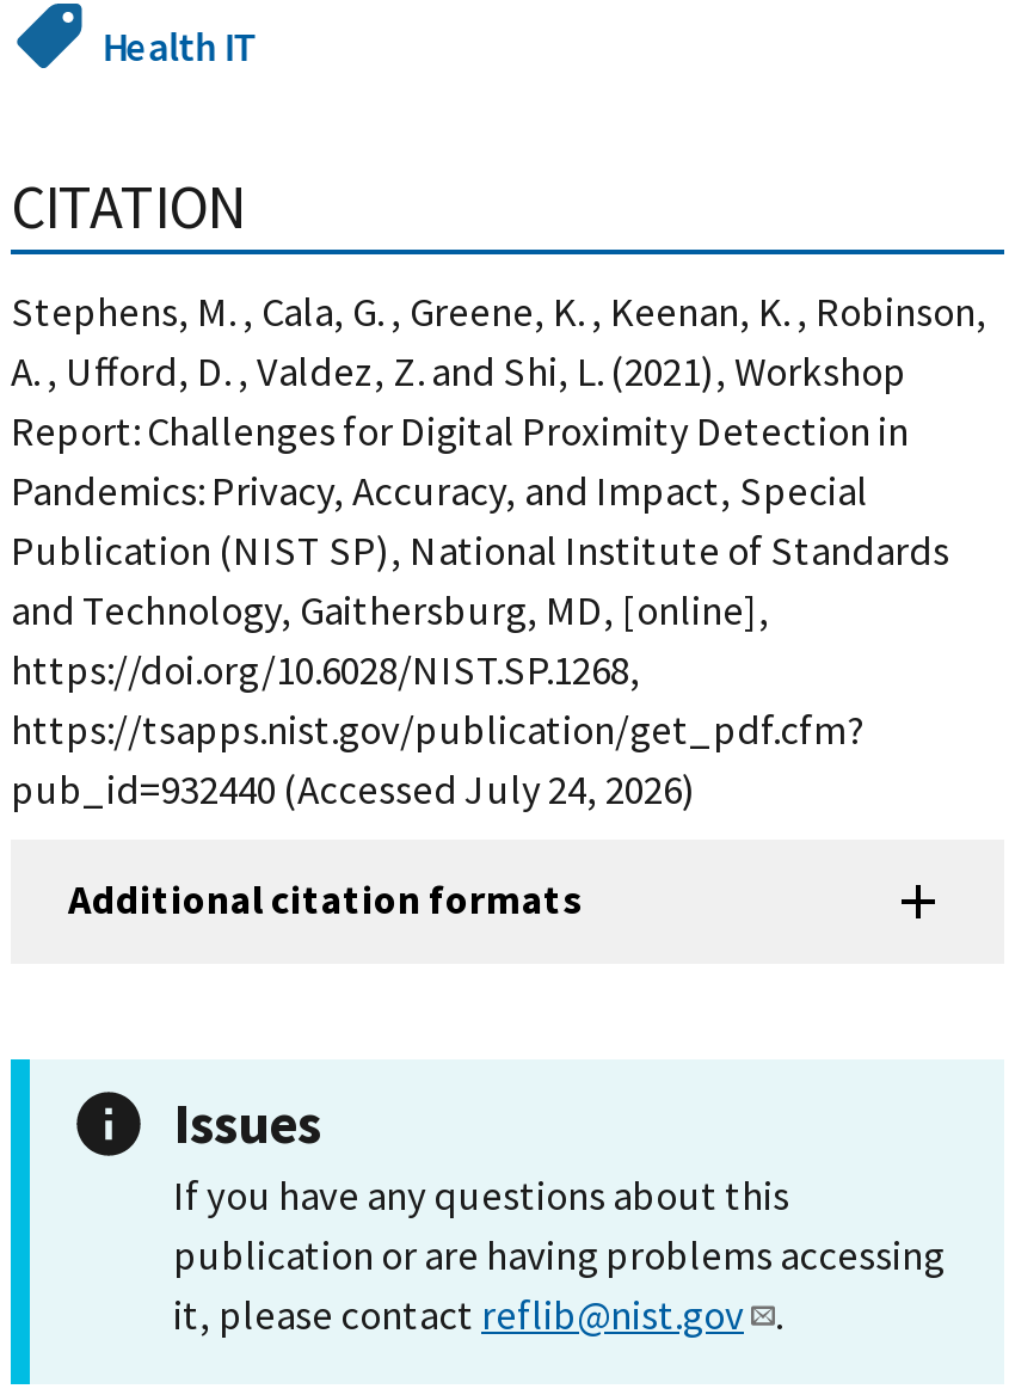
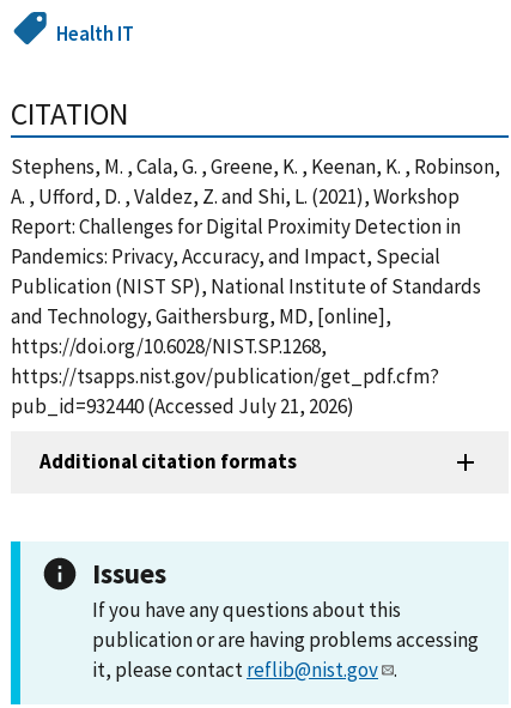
[11,763,696,816] pub_id=932440 (Accessed July 24, 2026) -> [11,393,354,419] pub_id=932440 (Accessed July 21, 2026)

